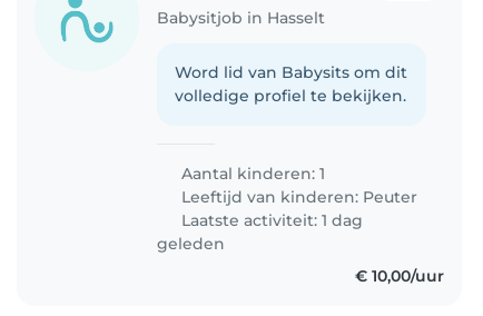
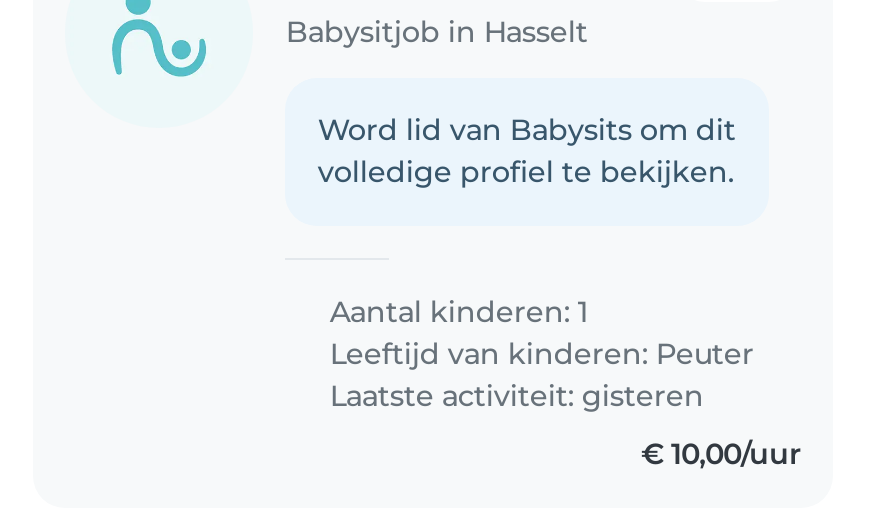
[157,211,363,254] Laatste activiteit: 1 dag | geleden -> [322,378,704,414] Laatste activiteit: gisteren

